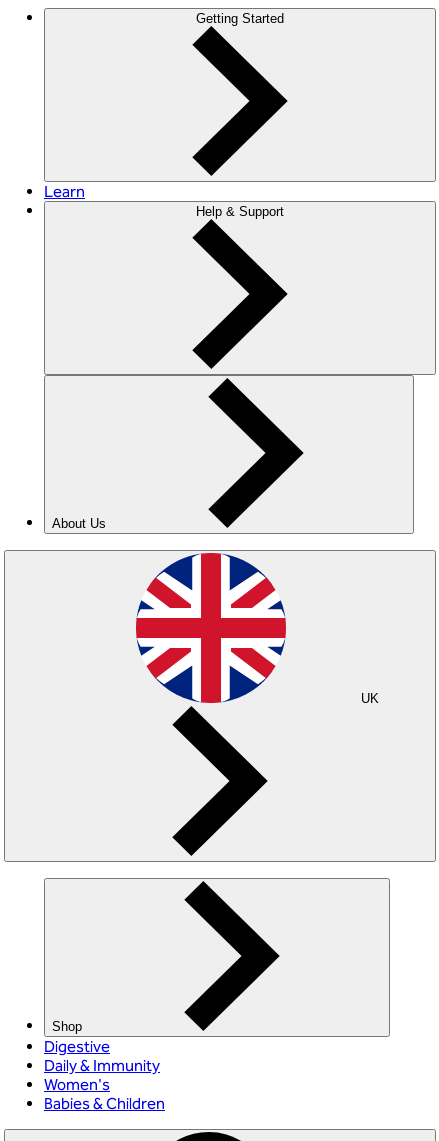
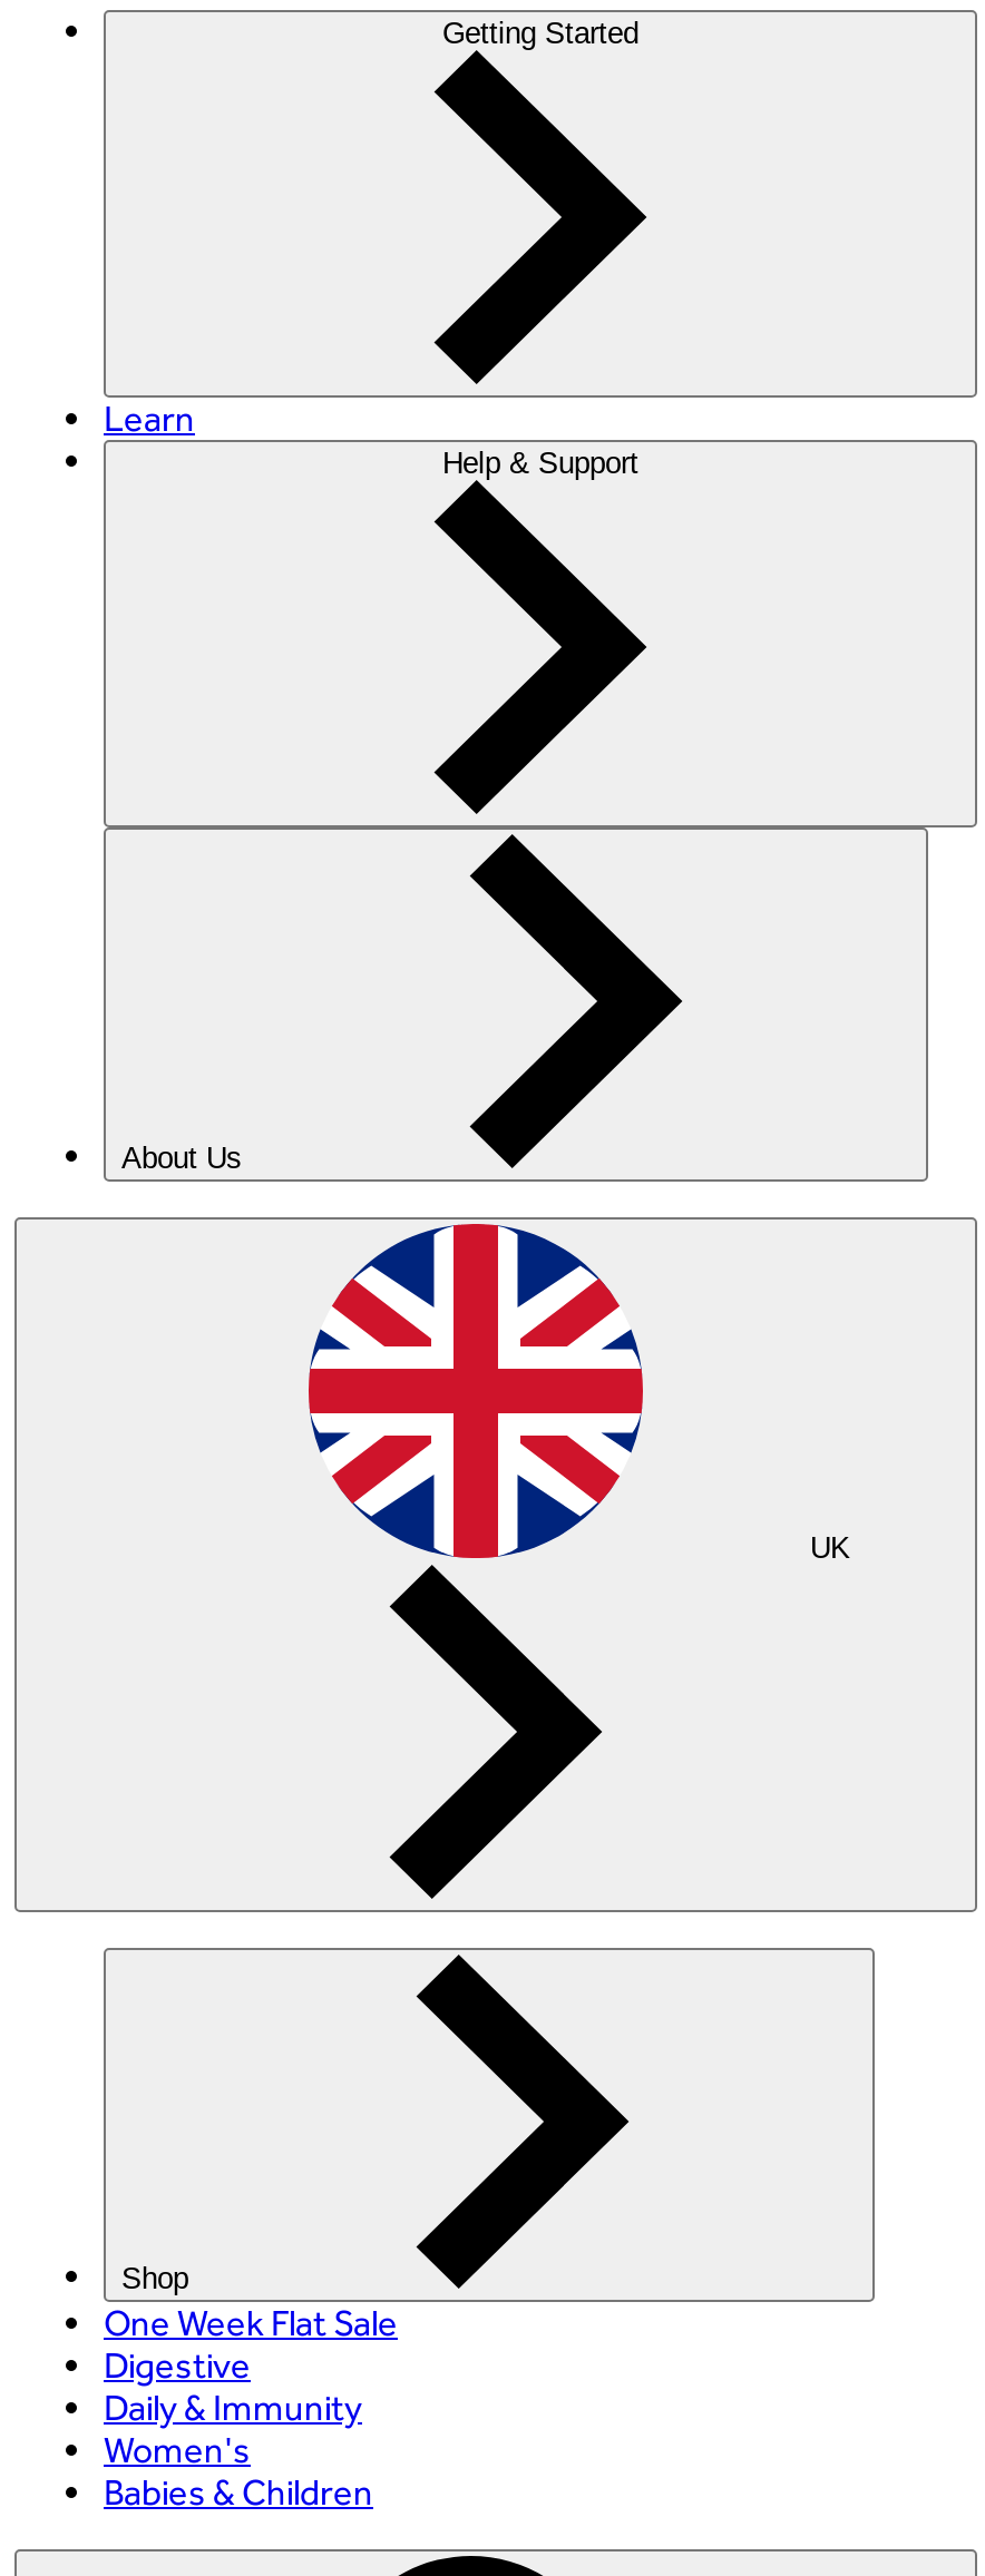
none -> [104,2302,398,2344] One Week Flat Sale

